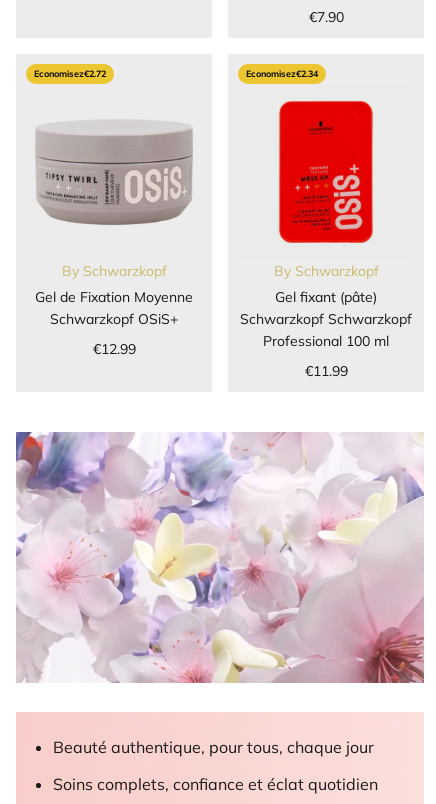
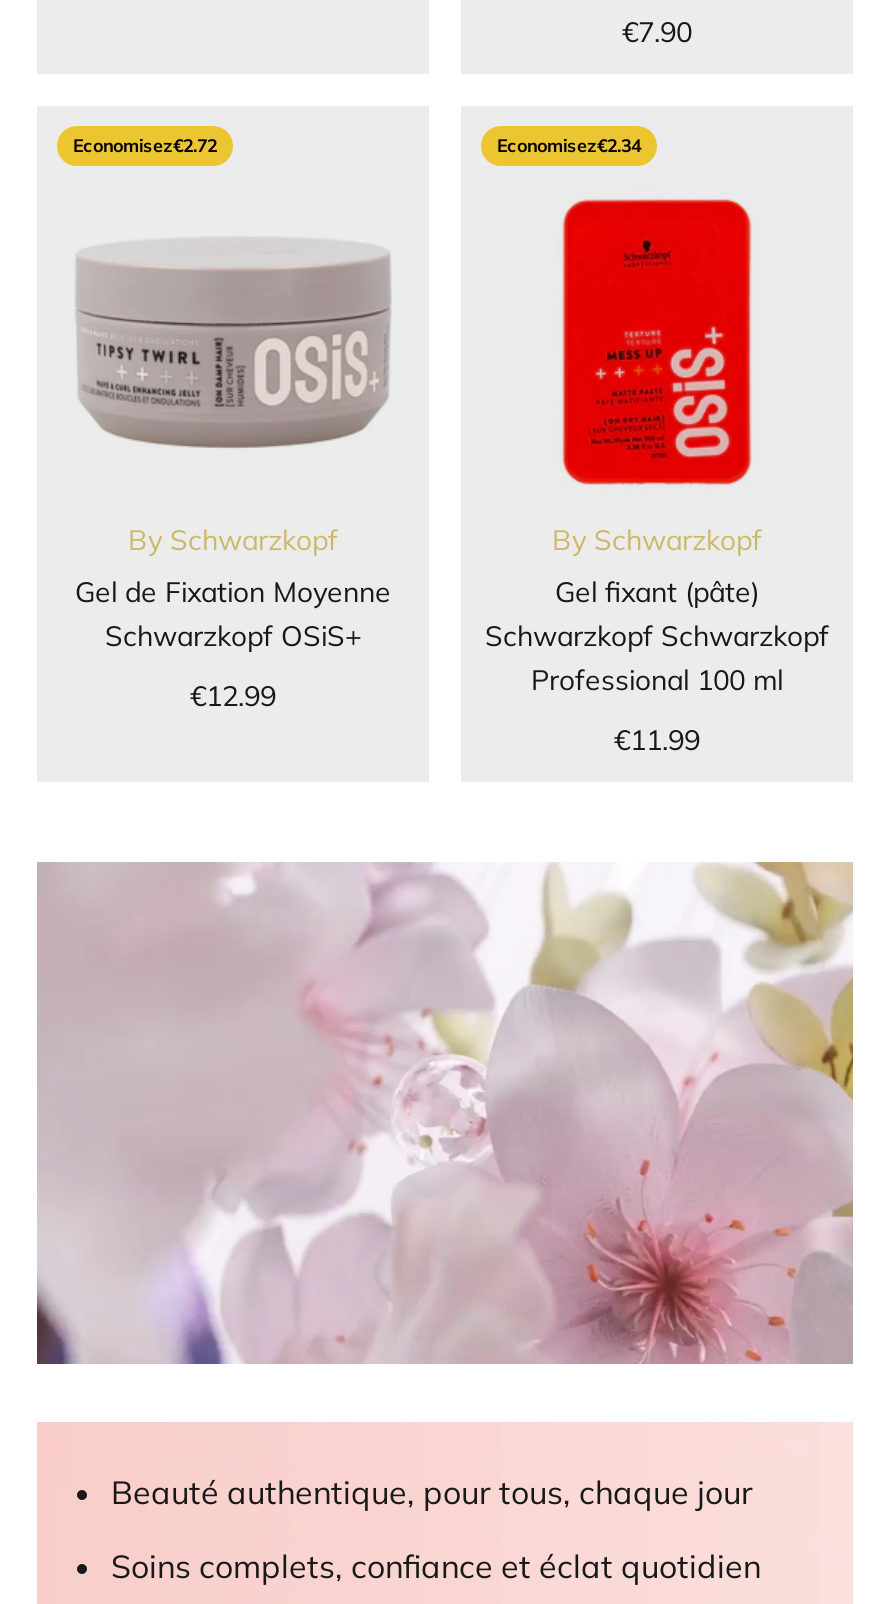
[16,432,424,683] [image] -> [35,862,855,1366] [image]

